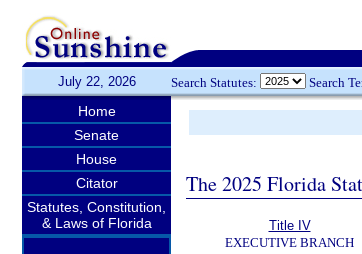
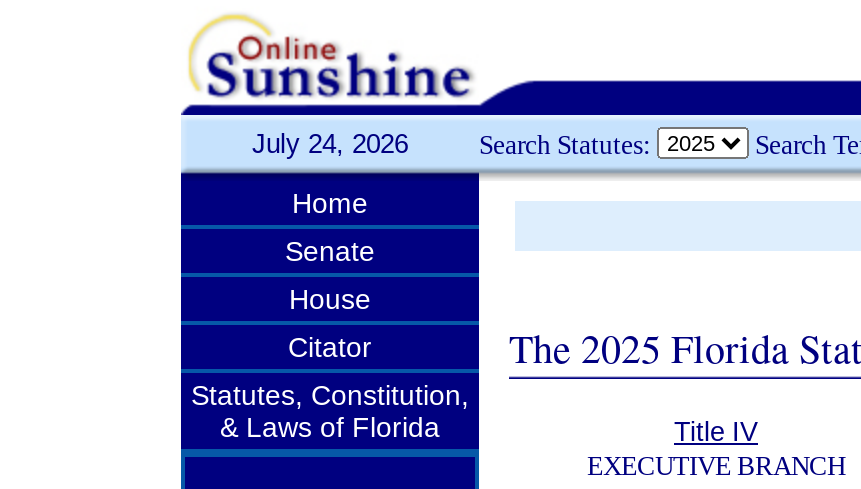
[57,74,135,89] July 22, 2026 -> [252,129,408,159] July 24, 2026

